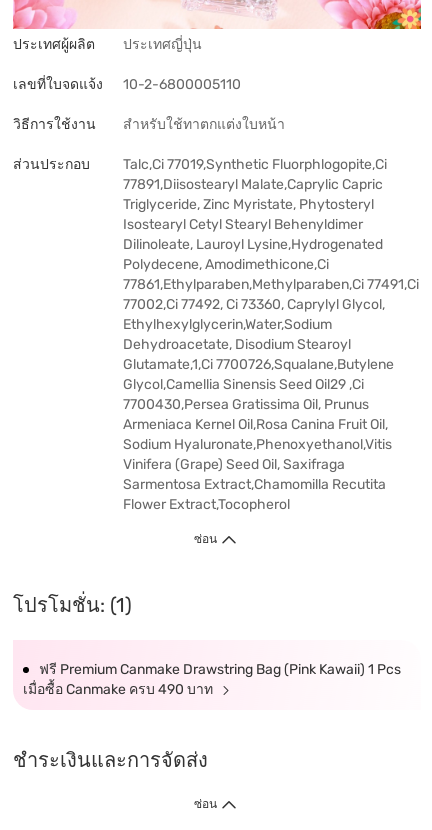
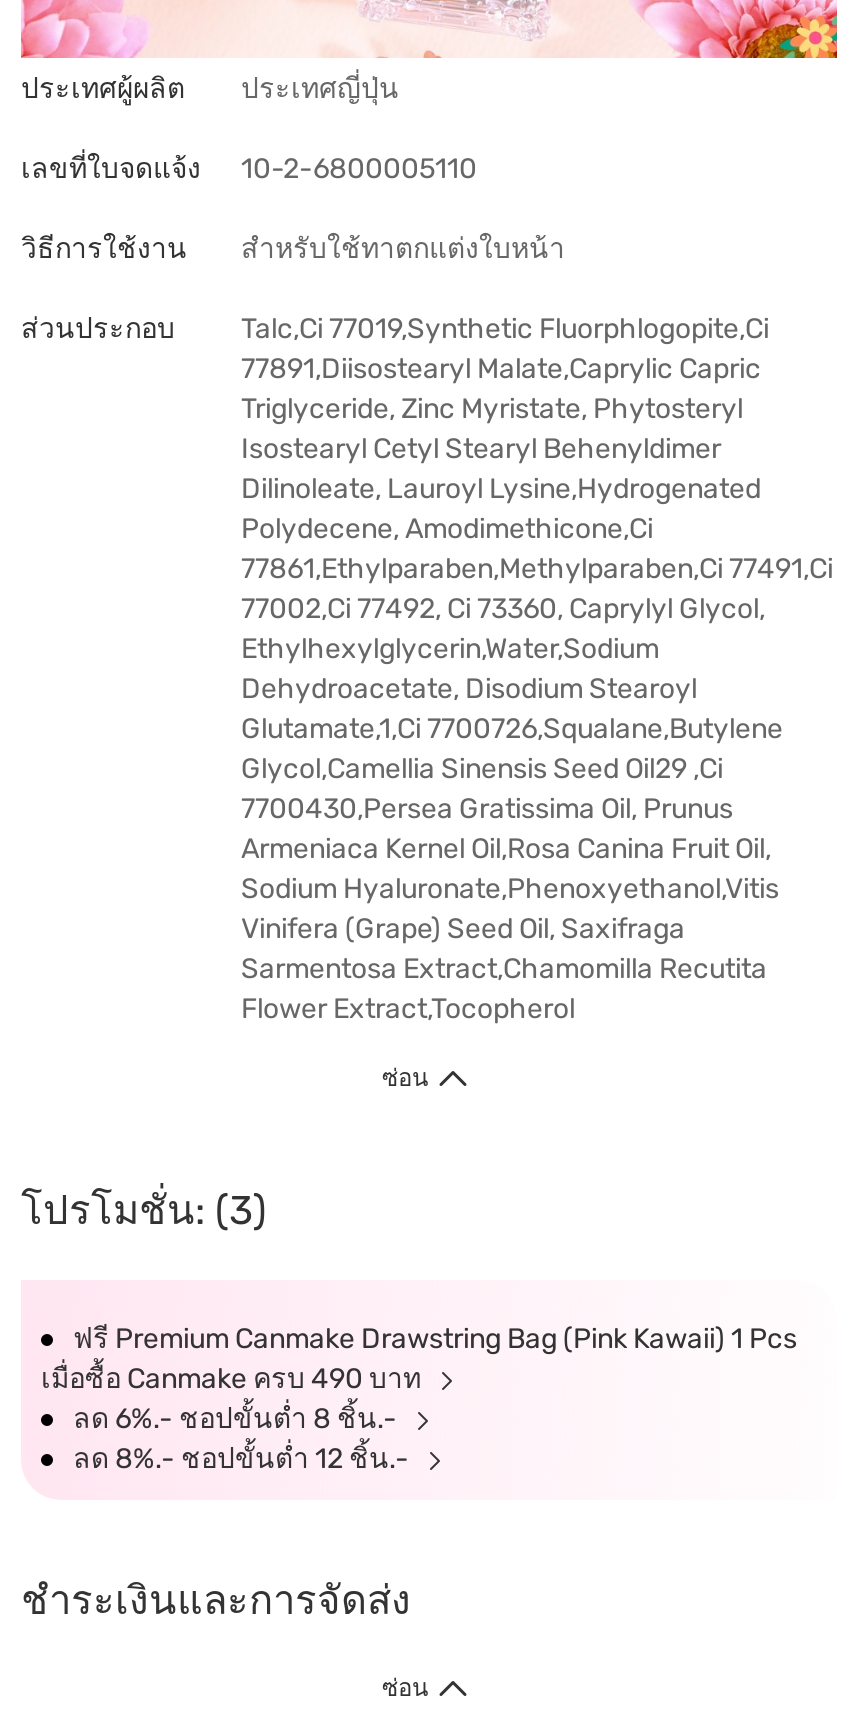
[13,593,132,617] โปรโมชั่น: (1) -> [21,1186,267,1234] โปรโมชั่น: (3)
none -> [73,1402,415,1476] ลด 6%.- ชอปขั้นต่ำ 8 ชิ้น.- | ลด 8%.- ชอปขั้นต่ำ 12 ชิ้น.-

